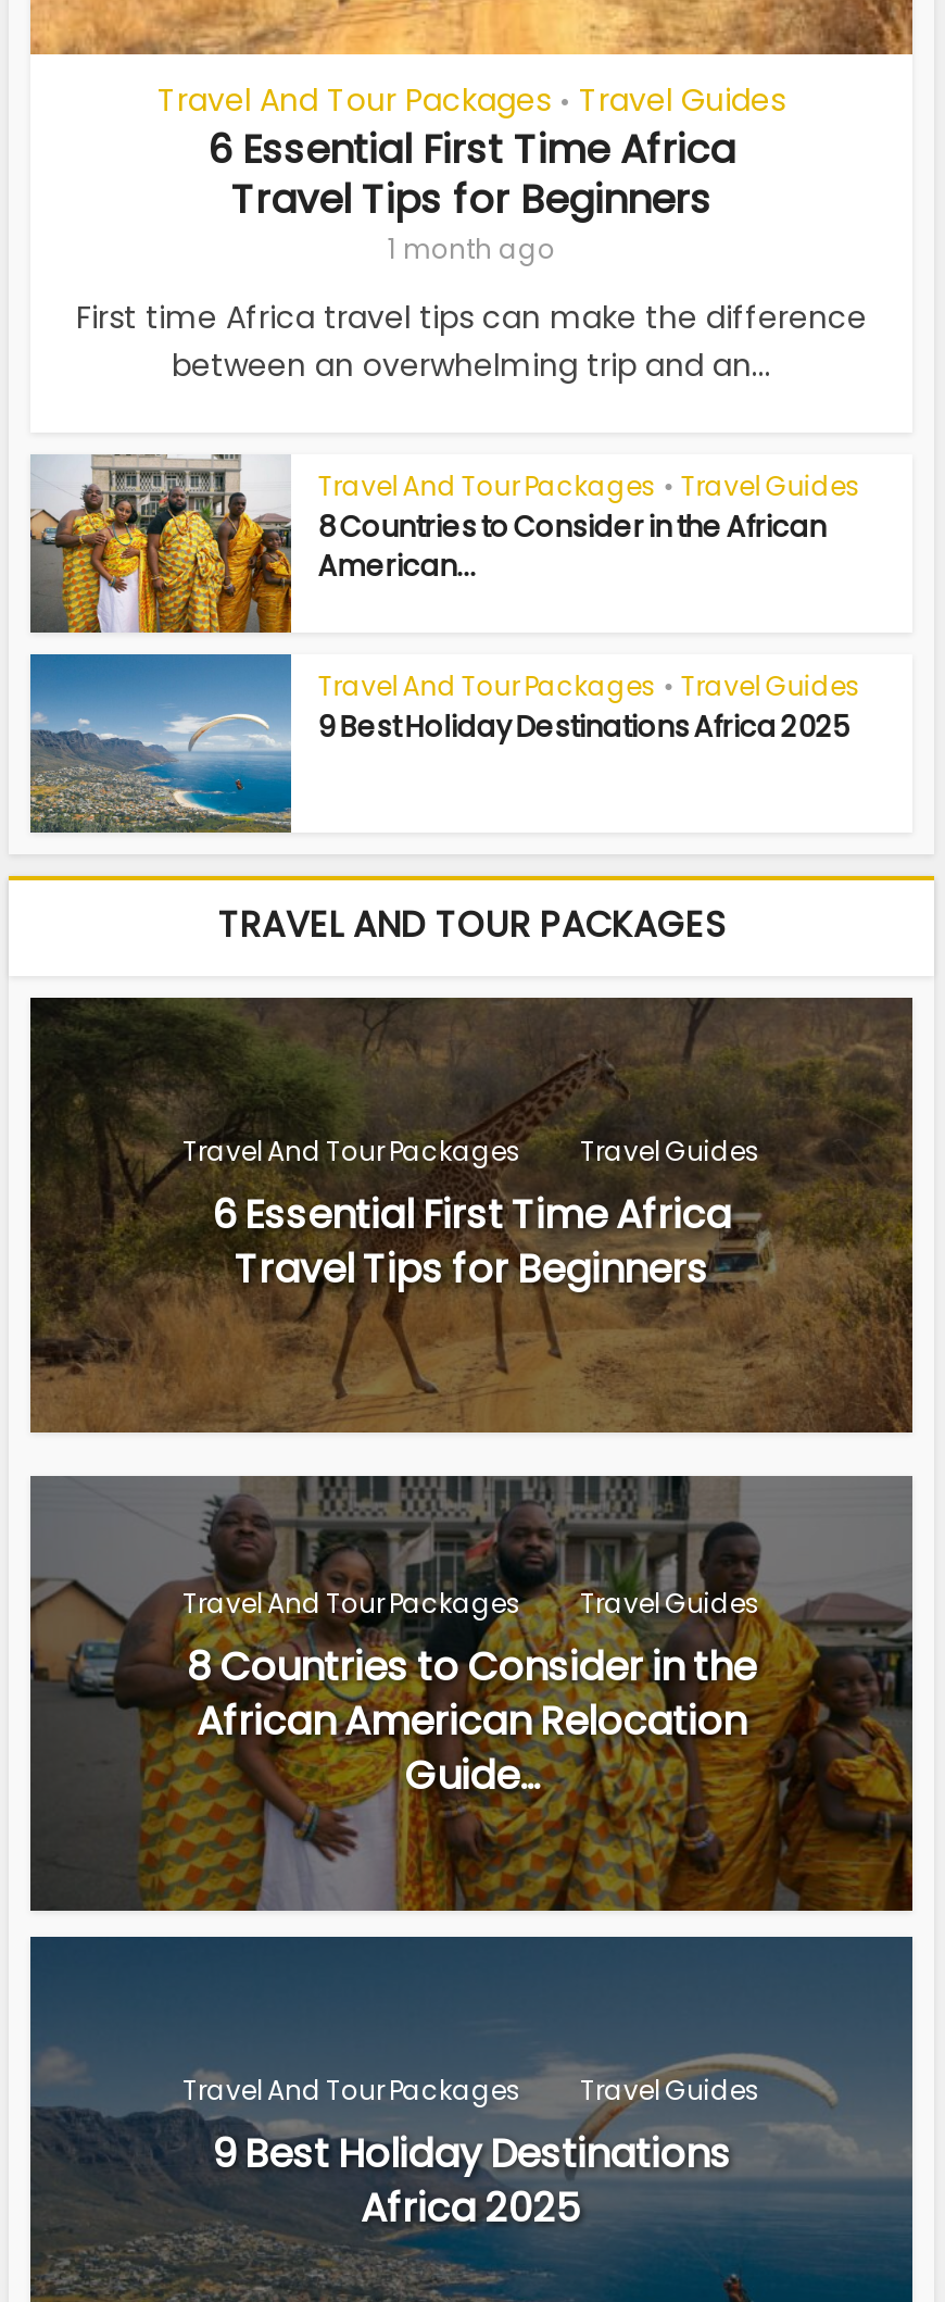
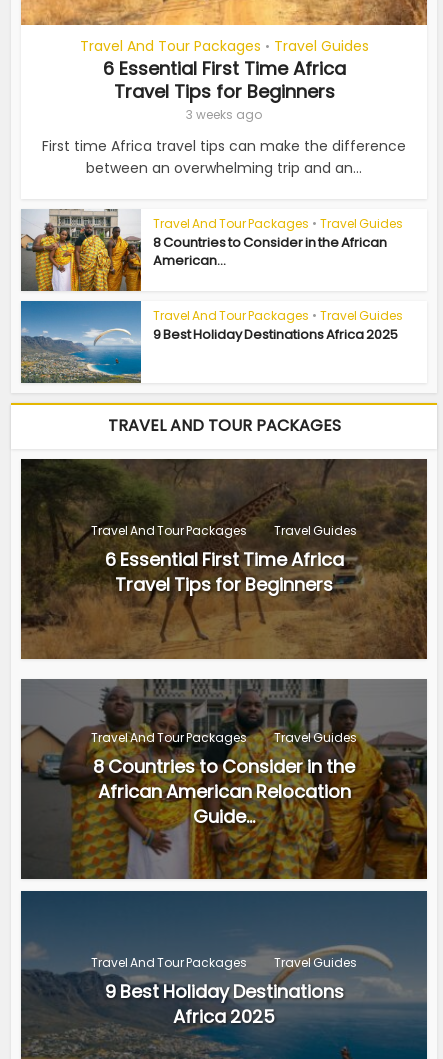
[388,230,555,267] 1 month ago -> [186,106,262,123] 3 weeks ago

